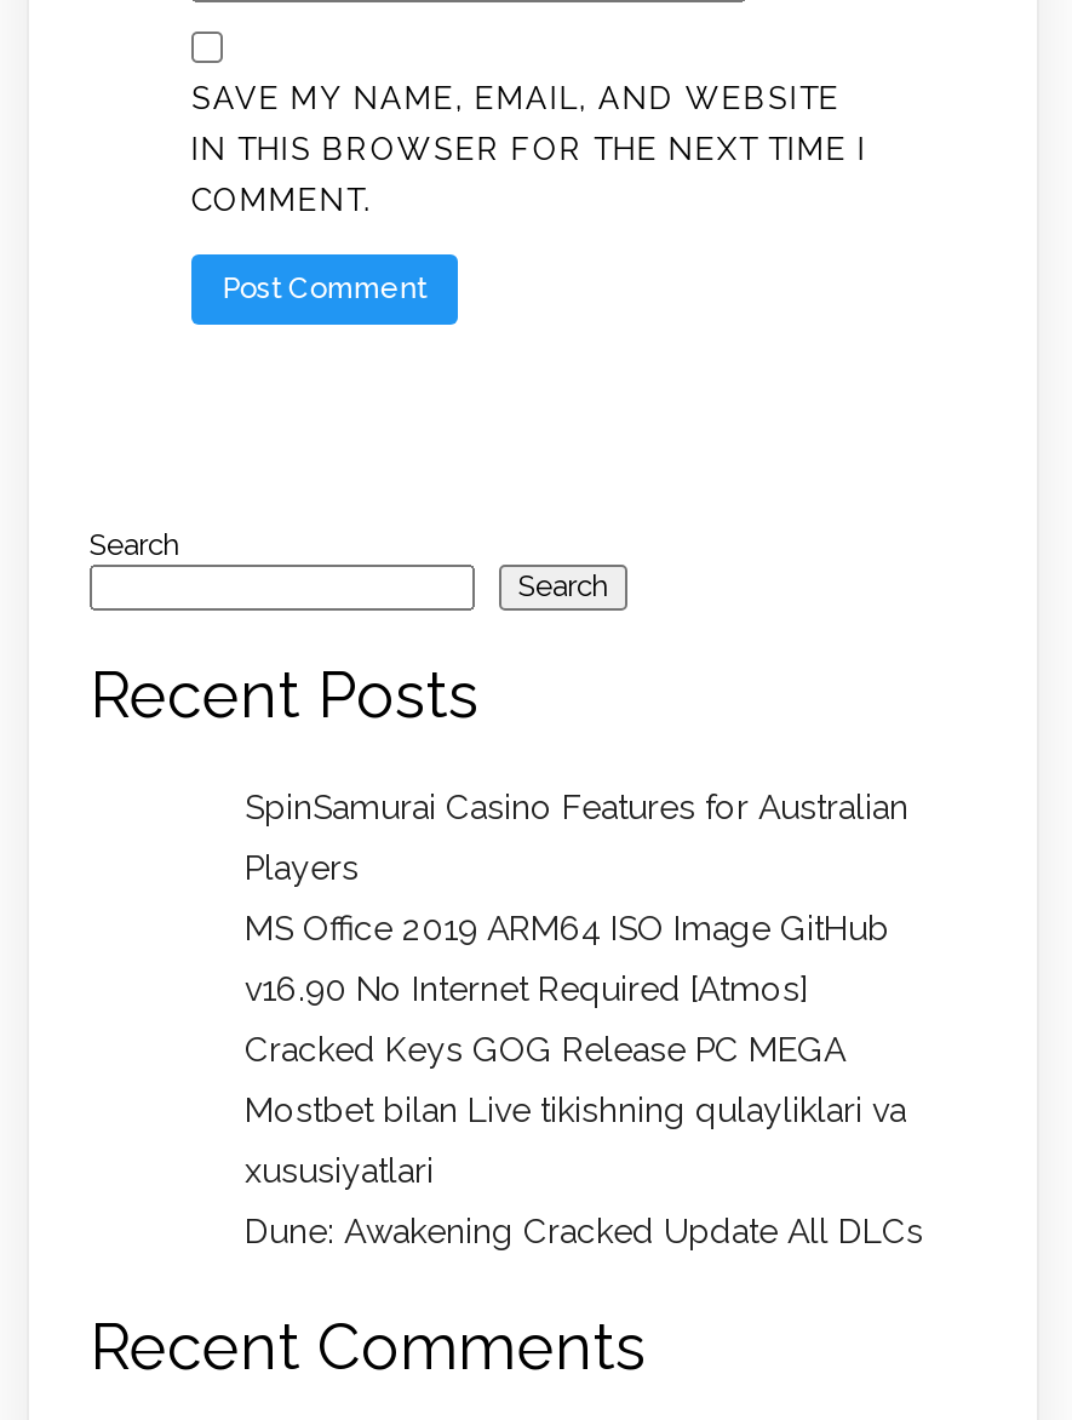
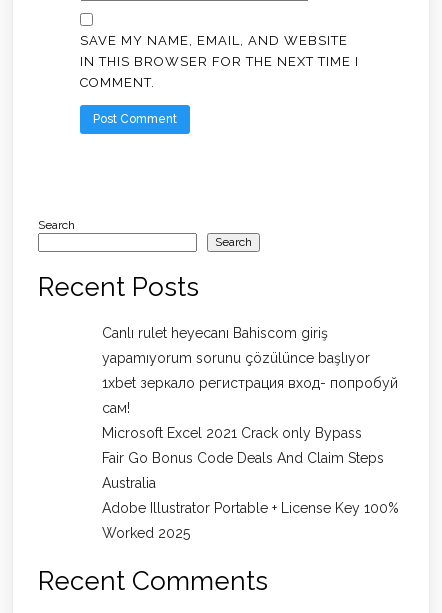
[245,789,923,1251] SpinSamurai Casino Features for Australian | Players | MS Office 2019 ARM64 ISO Image GitHub | v16.90 No Internet Required [Atmos] | Cracked Keys GOG Release PC MEGA | Mostbet bilan Live tikishning qulayliklari va | xususiyatlari | Dune: Awakening Cracked Update All DLCs -> [102,325,399,541] Canlı rulet heyecanı Bahiscom giriş | yapamıyorum sorunu çözülünce başlıyor | 1xbet зеркало регистрация вход- попробуй | сам! | Microsoft Excel 2021 Crack only Bypass | Fair Go Bonus Code Deals And Claim Steps | Australia | Adobe Illustrator Portable + License Key 100% | Worked 2025

